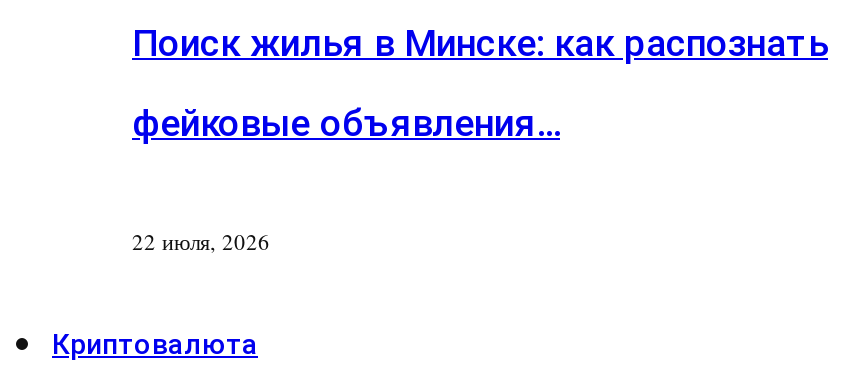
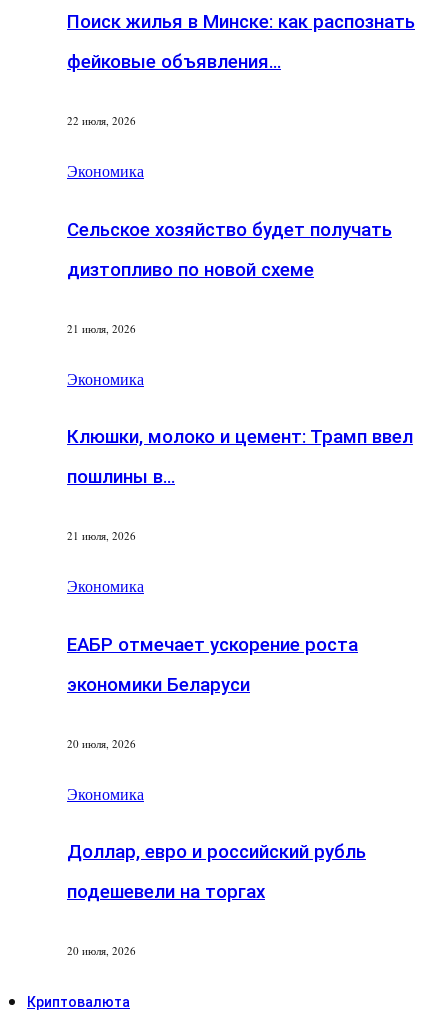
none -> [67,160,413,958] Экономика | Сельское хозяйство будет получать | дизтопливо по новой схеме | 21 июля, 2026 | Экономика | Клюшки, молоко и цемент: Трамп ввел | пошлины в… | 21 июля, 2026 | Экономика | ЕАБР отмечает ускорение роста | экономики Беларуси | 20 июля, 2026 | Экономика | Доллар, евро и российский рубль | подешевели на торгах | 20 июля, 2026

